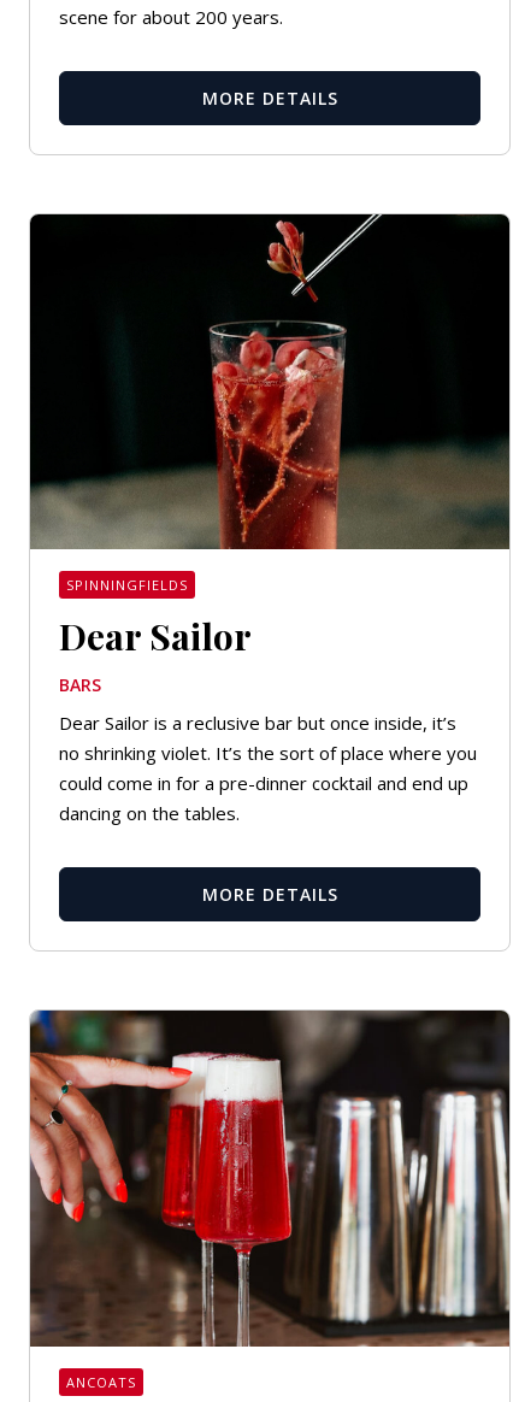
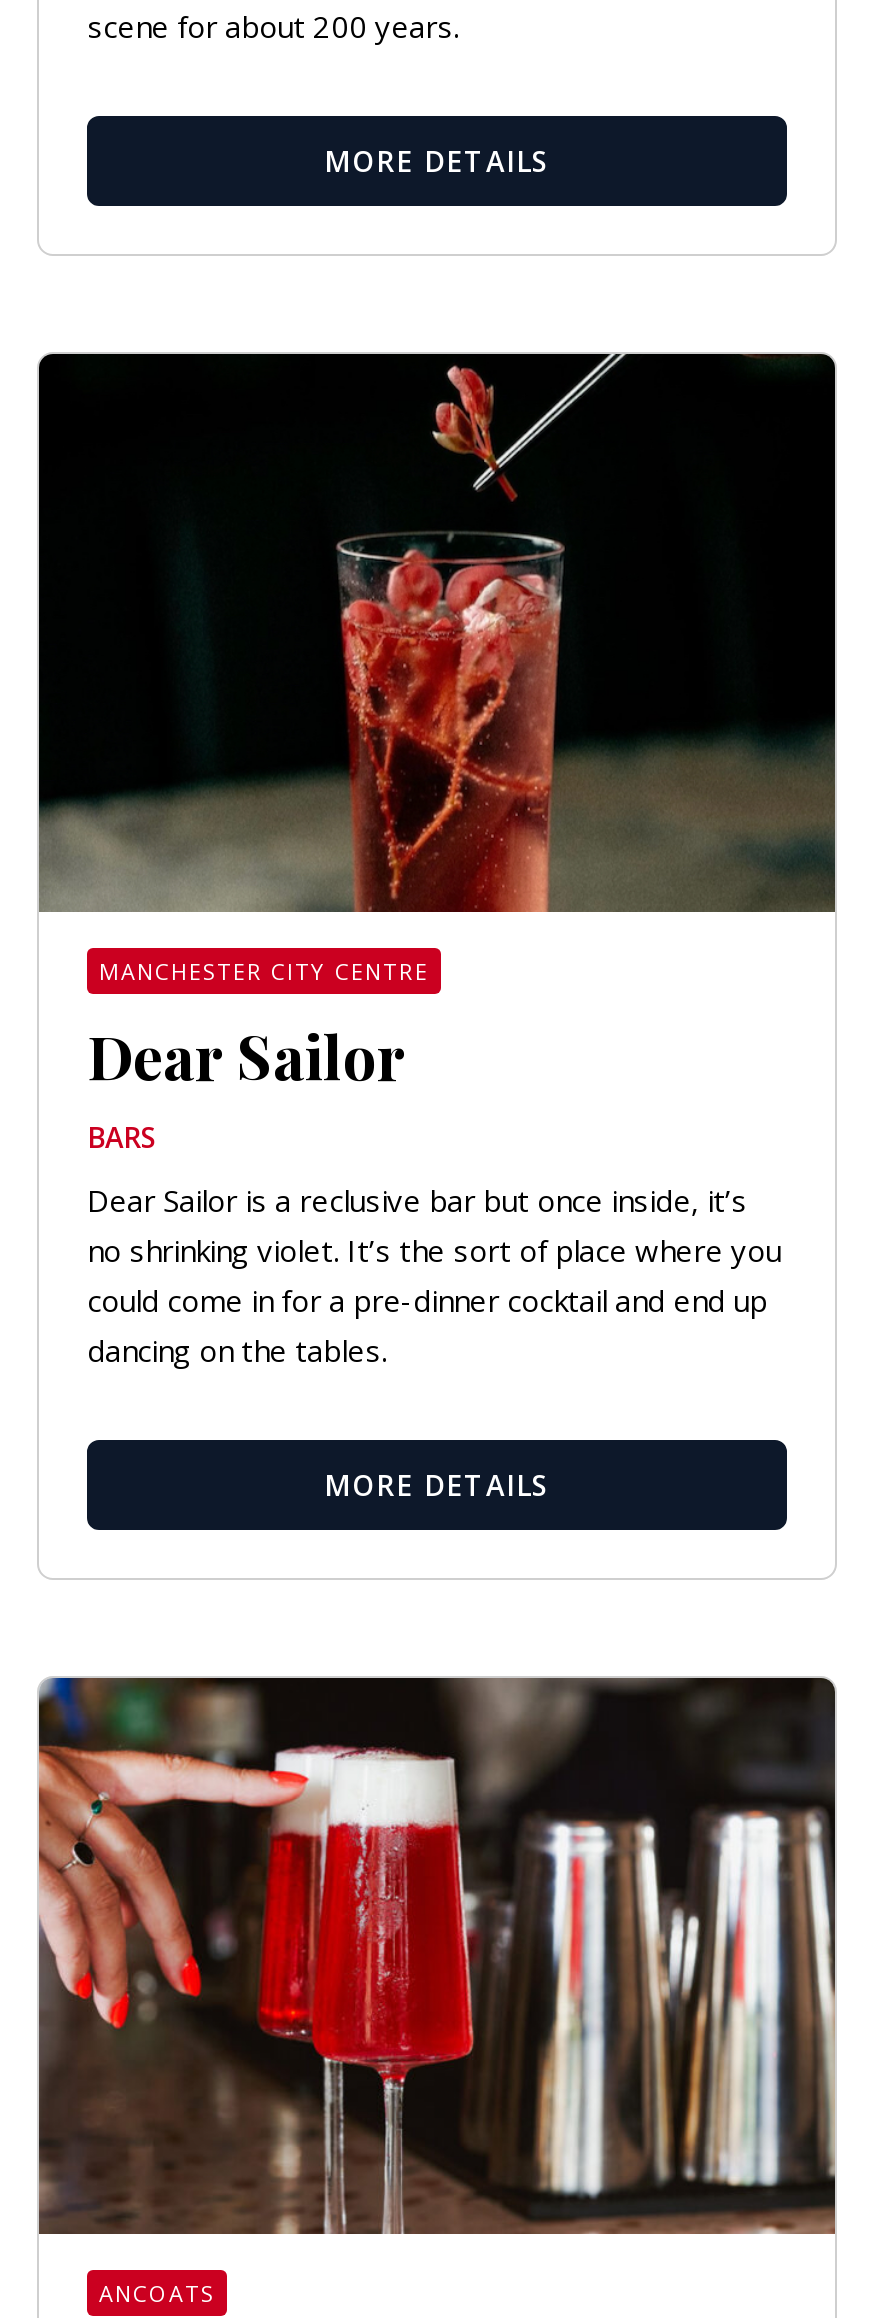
[66,576,188,594] SPINNINGFIELDS -> [99,956,429,986] MANCHESTER CITY CENTRE

